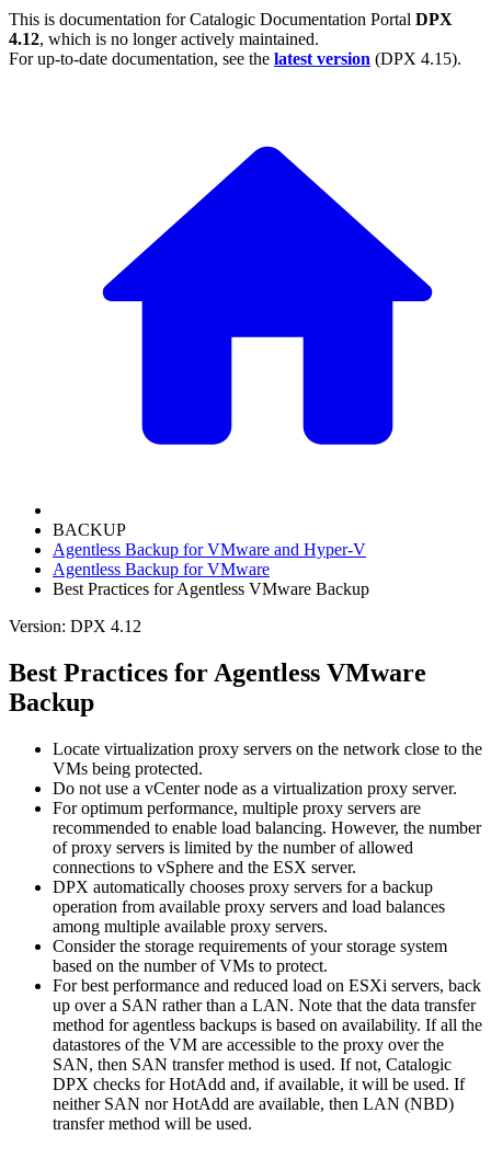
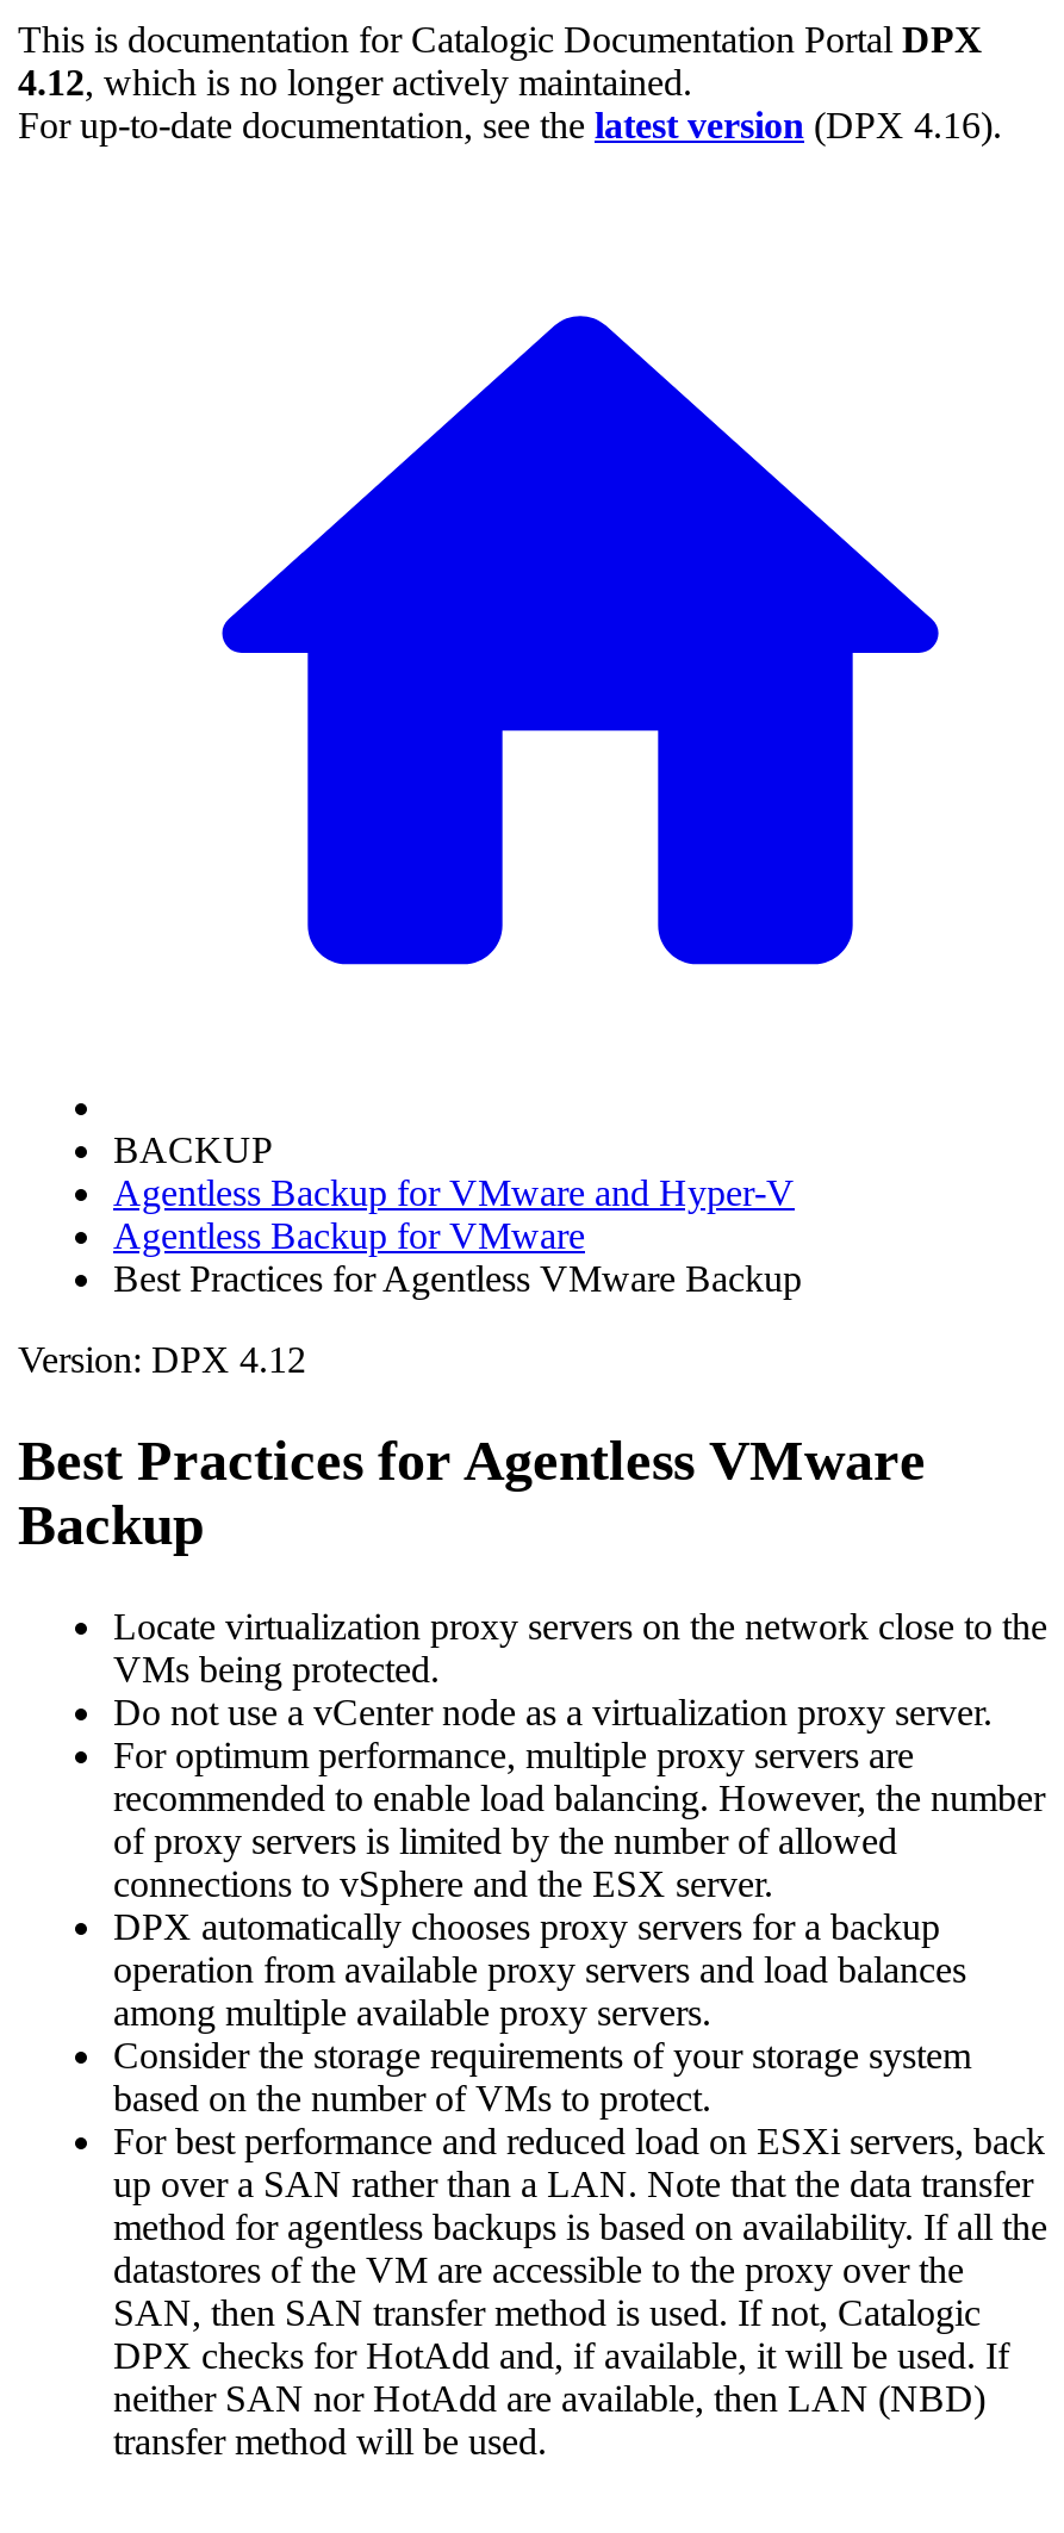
[9,49,461,68] For up-to-date documentation, see the latest version (DPX 4.15). -> [18,105,1002,145] For up-to-date documentation, see the latest version (DPX 4.16).

